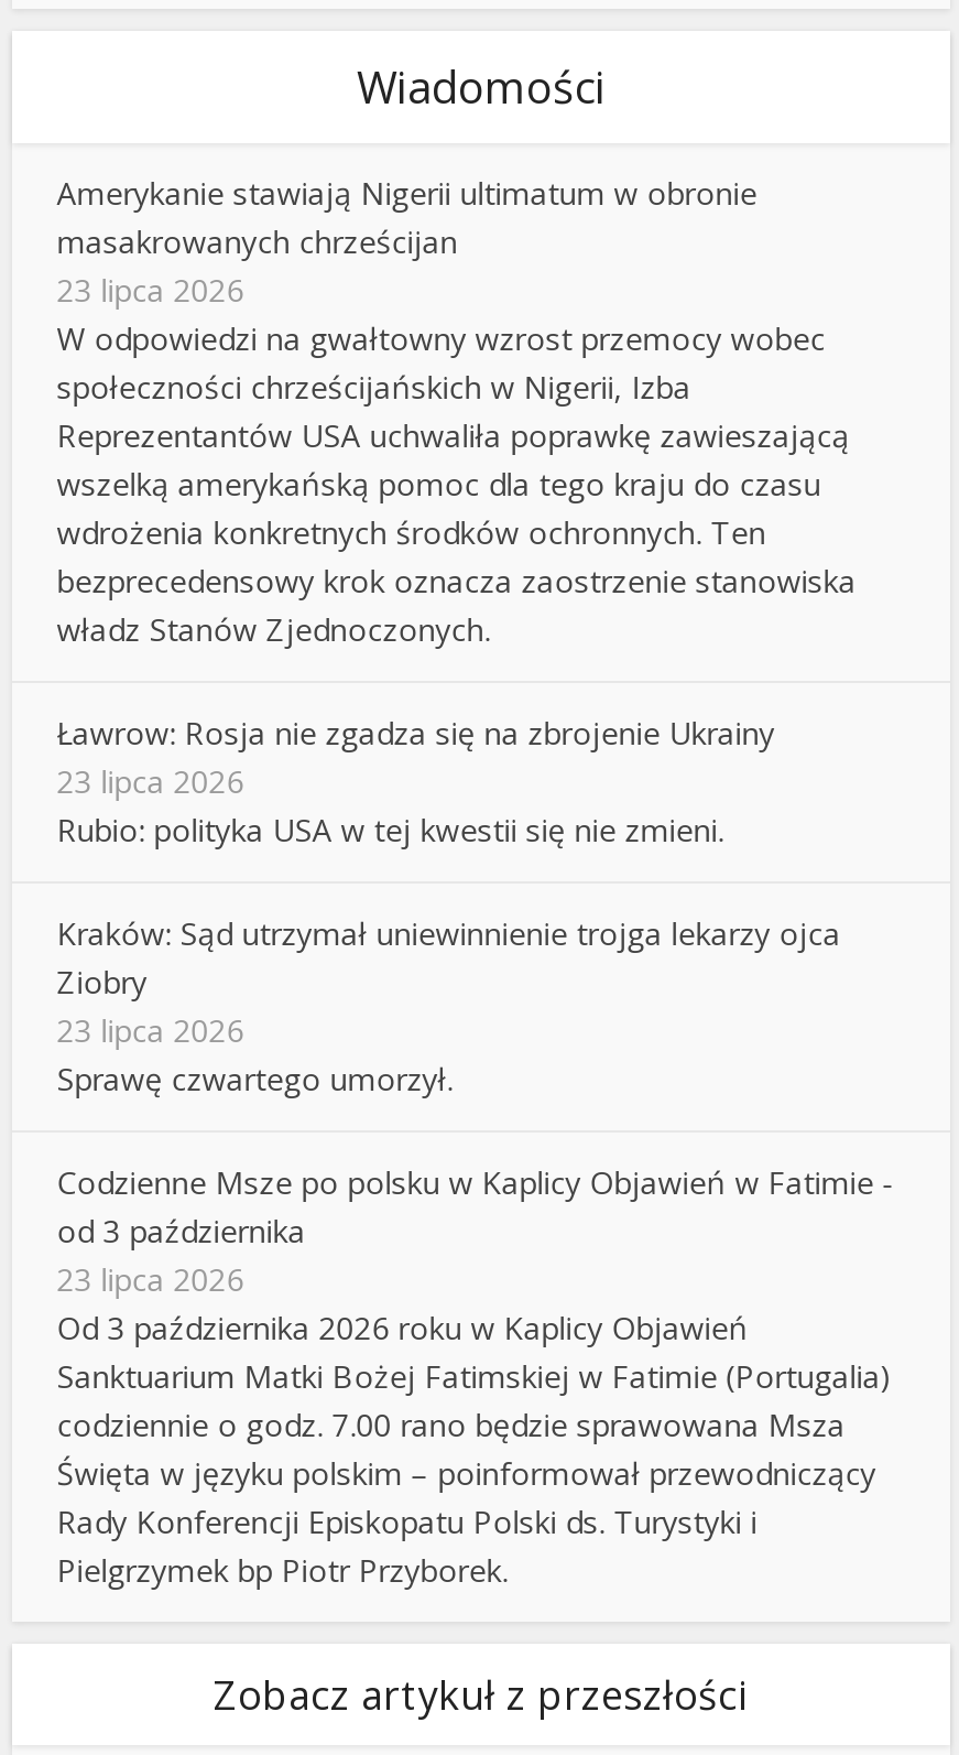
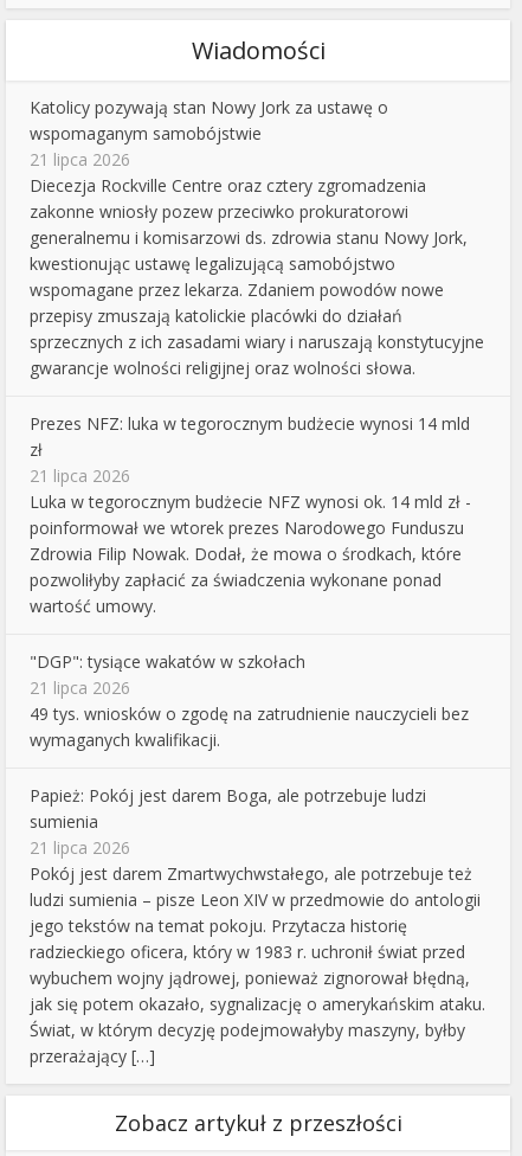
[57,171,856,650] Amerykanie stawiają Nigerii ultimatum w obronie | masakrowanych chrześcijan | 23 lipca 2026 | W odpowiedzi na gwałtowny wzrost przemocy wobec | społeczności chrześcijańskich w Nigerii, Izba | Reprezentantów USA uchwaliła poprawkę zawieszającą | wszelką amerykańską pomoc dla tego kraju do czasu | wdrożenia konkretnych środków ochronnych. Ten | bezprecedensowy krok oznacza zaostrzenie stanowiska | władz Stanów Zjednoczonych. -> [30,96,484,379] Katolicy pozywają stan Nowy Jork za ustawę o | wspomaganym samobójstwie | 21 lipca 2026 | Diecezja Rockville Centre oraz cztery zgromadzenia | zakonne wniosły pozew przeciwko prokuratorowi | generalnemu i komisarzowi ds. zdrowia stanu Nowy Jork, | kwestionując ustawę legalizującą samobójstwo | wspomagane przez lekarza. Zdaniem powodów nowe | przepisy zmuszają katolickie placówki do działań | sprzecznych z ich zasadami wiary i naruszają konstytucyjne | gwarancje wolności religijnej oraz wolności słowa.
[57,711,774,850] Ławrow: Rosja nie zgadza się na zbrojenie Ukrainy | 23 lipca 2026 | Rubio: polityka USA w tej kwestii się nie zmieni. -> [30,413,471,617] Prezes NFZ: luka w tegorocznym budżecie wynosi 14 mld | zł | 21 lipca 2026 | Luka w tegorocznym budżecie NFZ wynosi ok. 14 mld zł - | poinformował we wtorek prezes Narodowego Funduszu | Zdrowia Filip Nowak. Dodał, że mowa o środkach, które | pozwoliłyby zapłacić za świadczenia wykonane ponad | wartość umowy.
[57,912,841,1099] Kraków: Sąd utrzymał uniewinnienie trojga lekarzy ojca | Ziobry | 23 lipca 2026 | Sprawę czwartego umorzył. -> [30,651,469,751] "DGP": tysiące wakatów w szkołach | 21 lipca 2026 | 49 tys. wniosków o zgodę na zatrudnienie nauczycieli bez | wymaganych kwalifikacji.
[57,1161,893,1590] Codzienne Msze po polsku w Kaplicy Objawień w Fatimie - | od 3 października | 23 lipca 2026 | Od 3 października 2026 roku w Kaplicy Objawień | Sanktuarium Matki Bożej Fatimskiej w Fatimie (Portugalia) | codziennie o godz. 7.00 rano będzie sprawowana Msza | Święta w języku polskim – poinformował przewodniczący | Rady Konferencji Episkopatu Polski ds. Turystyki i | Pielgrzymek bp Piotr Przyborek. -> [30,784,486,1068] Papież: Pokój jest darem Boga, ale potrzebuje ludzi | sumienia | 21 lipca 2026 | Pokój jest darem Zmartwychwstałego, ale potrzebuje też | ludzi sumienia – pisze Leon XIV w przedmowie do antologii | jego tekstów na temat pokoju. Przytacza historię | radzieckiego oficera, który w 1983 r. uchronił świat przed | wybuchem wojny jądrowej, ponieważ zignorował błędną, | jak się potem okazało, sygnalizację o amerykańskim ataku. | Świat, w którym decyzję podejmowałyby maszyny, byłby | przerażający […]

